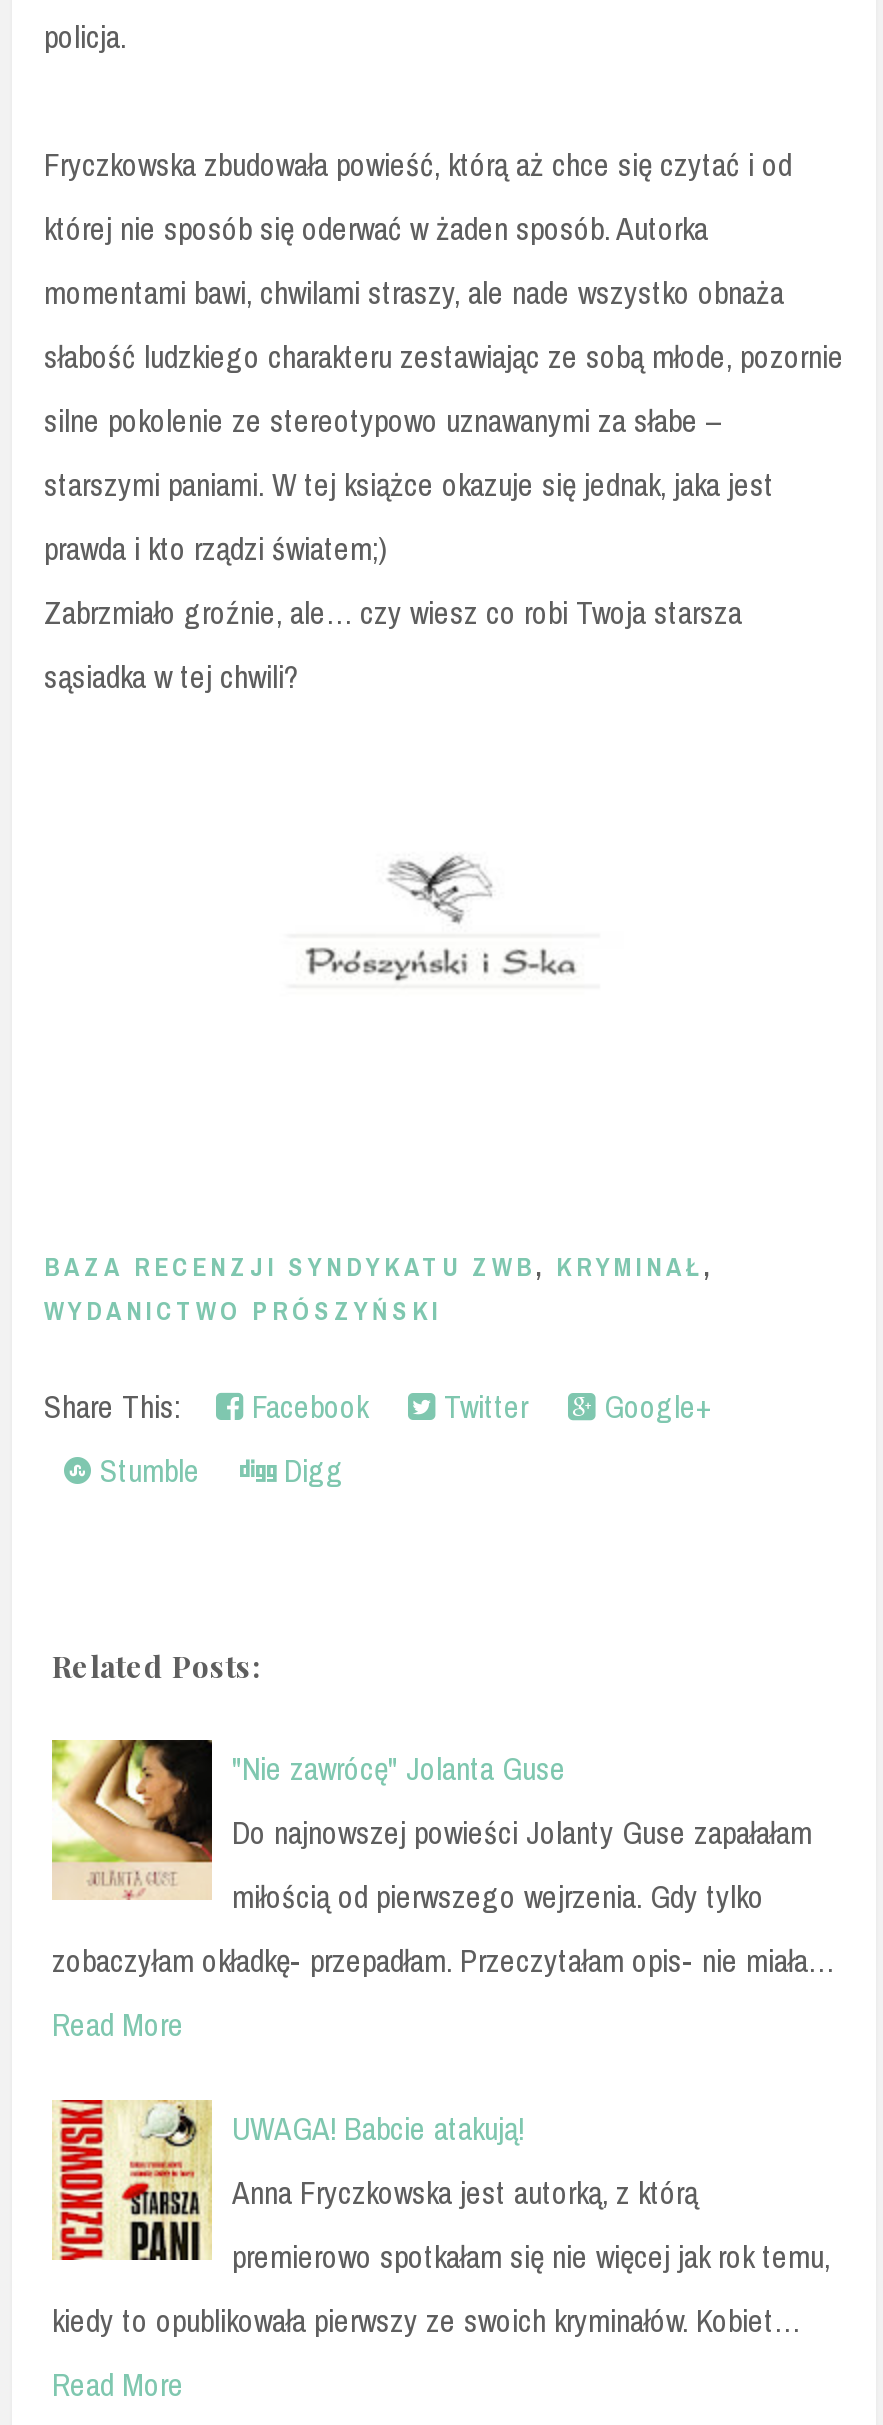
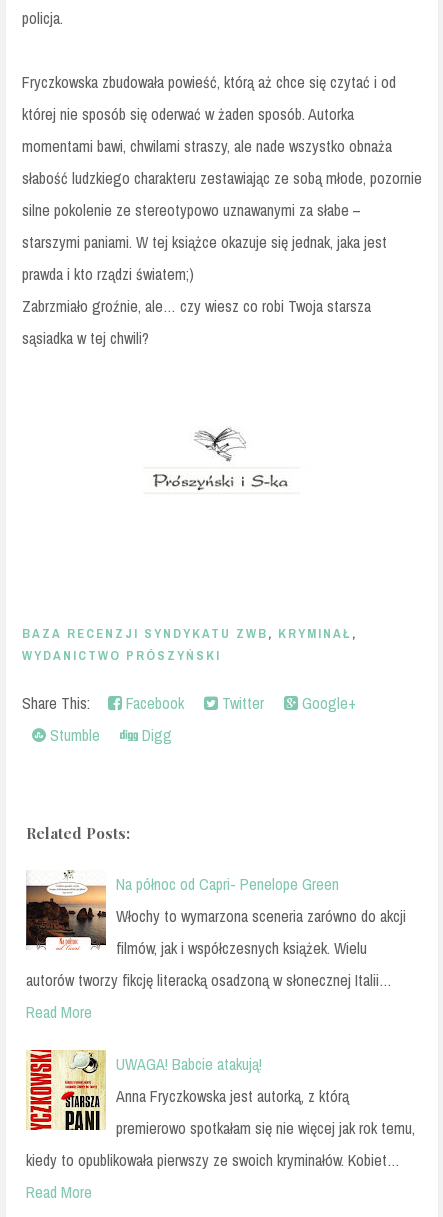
[50,1738,566,1900] [image] | "Nie zawrócę" Jolanta Guse -> [25,870,339,949] [image] | Na północ od Capri- Penelope Green
[232,1810,812,1854] Do najnowszej powieści Jolanty Guse zapałałam -> [116,905,406,927] Włochy to wymarzona sceneria zarówno do akcji
[232,1874,764,1918] miłością od pierwszego wejrzenia. Gdy tylko -> [116,937,367,959] filmów, jak i współczesnych książek. Wielu
[52,1938,834,1982] zobaczyłam okładkę- przepadłam. Przeczytałam opis- nie miała… -> [26,969,392,991] autorów tworzy fikcję literacką osadzoną w słonecznej Italii…

